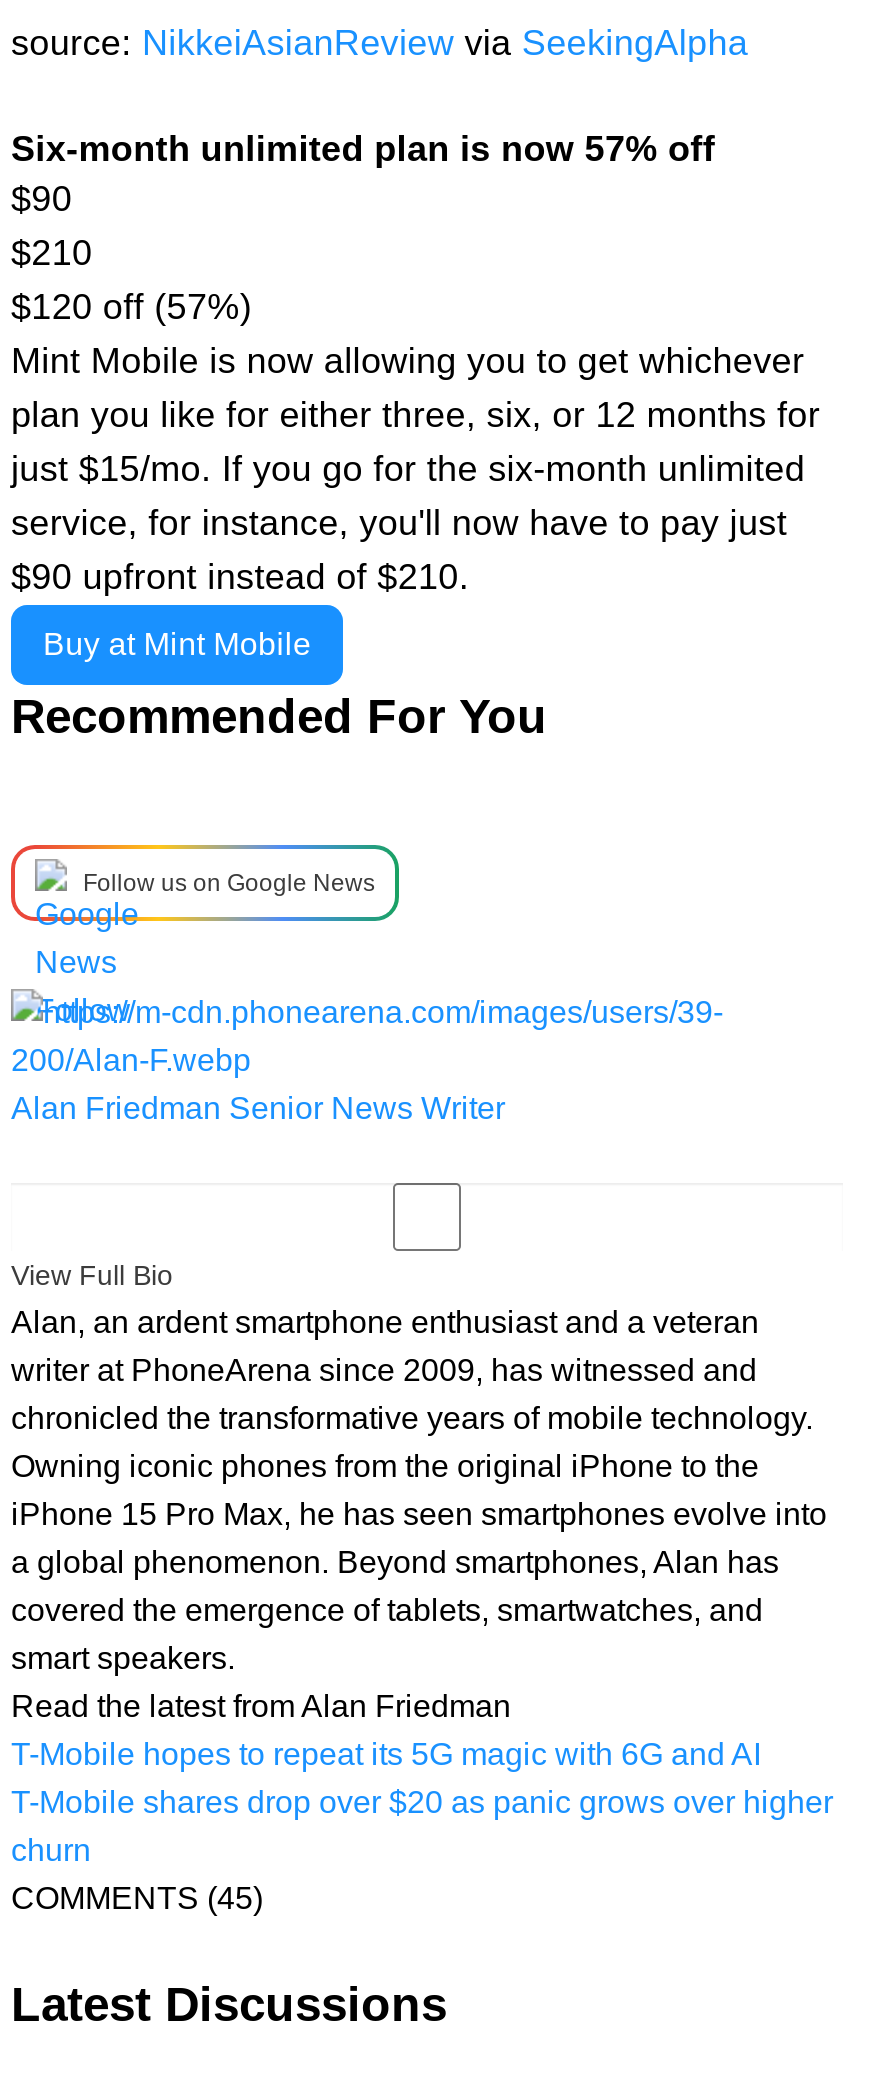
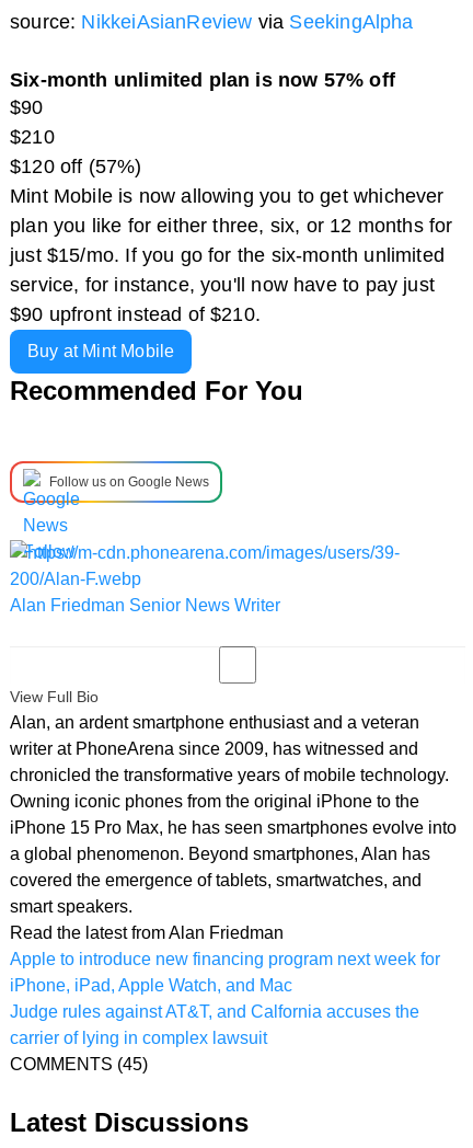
[11,1737,833,1867] T-Mobile hopes to repeat its 5G magic with 6G and AI | T-Mobile shares drop over $20 as panic grows over higher | churn -> [10,950,440,1047] Apple to introduce new financing program next week for | iPhone, iPad, Apple Watch, and Mac | Judge rules against AT&T, and Calfornia accuses the | carrier of lying in complex lawsuit

